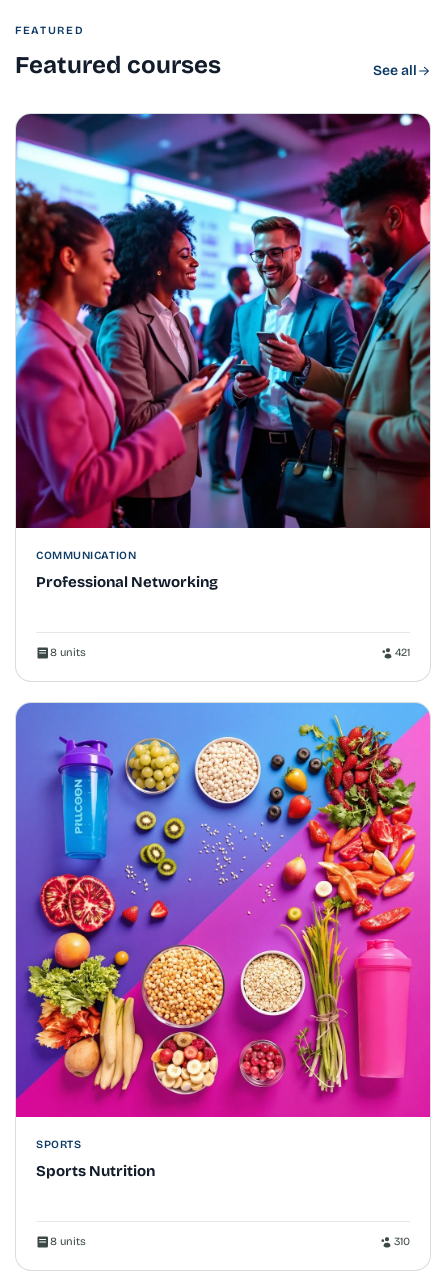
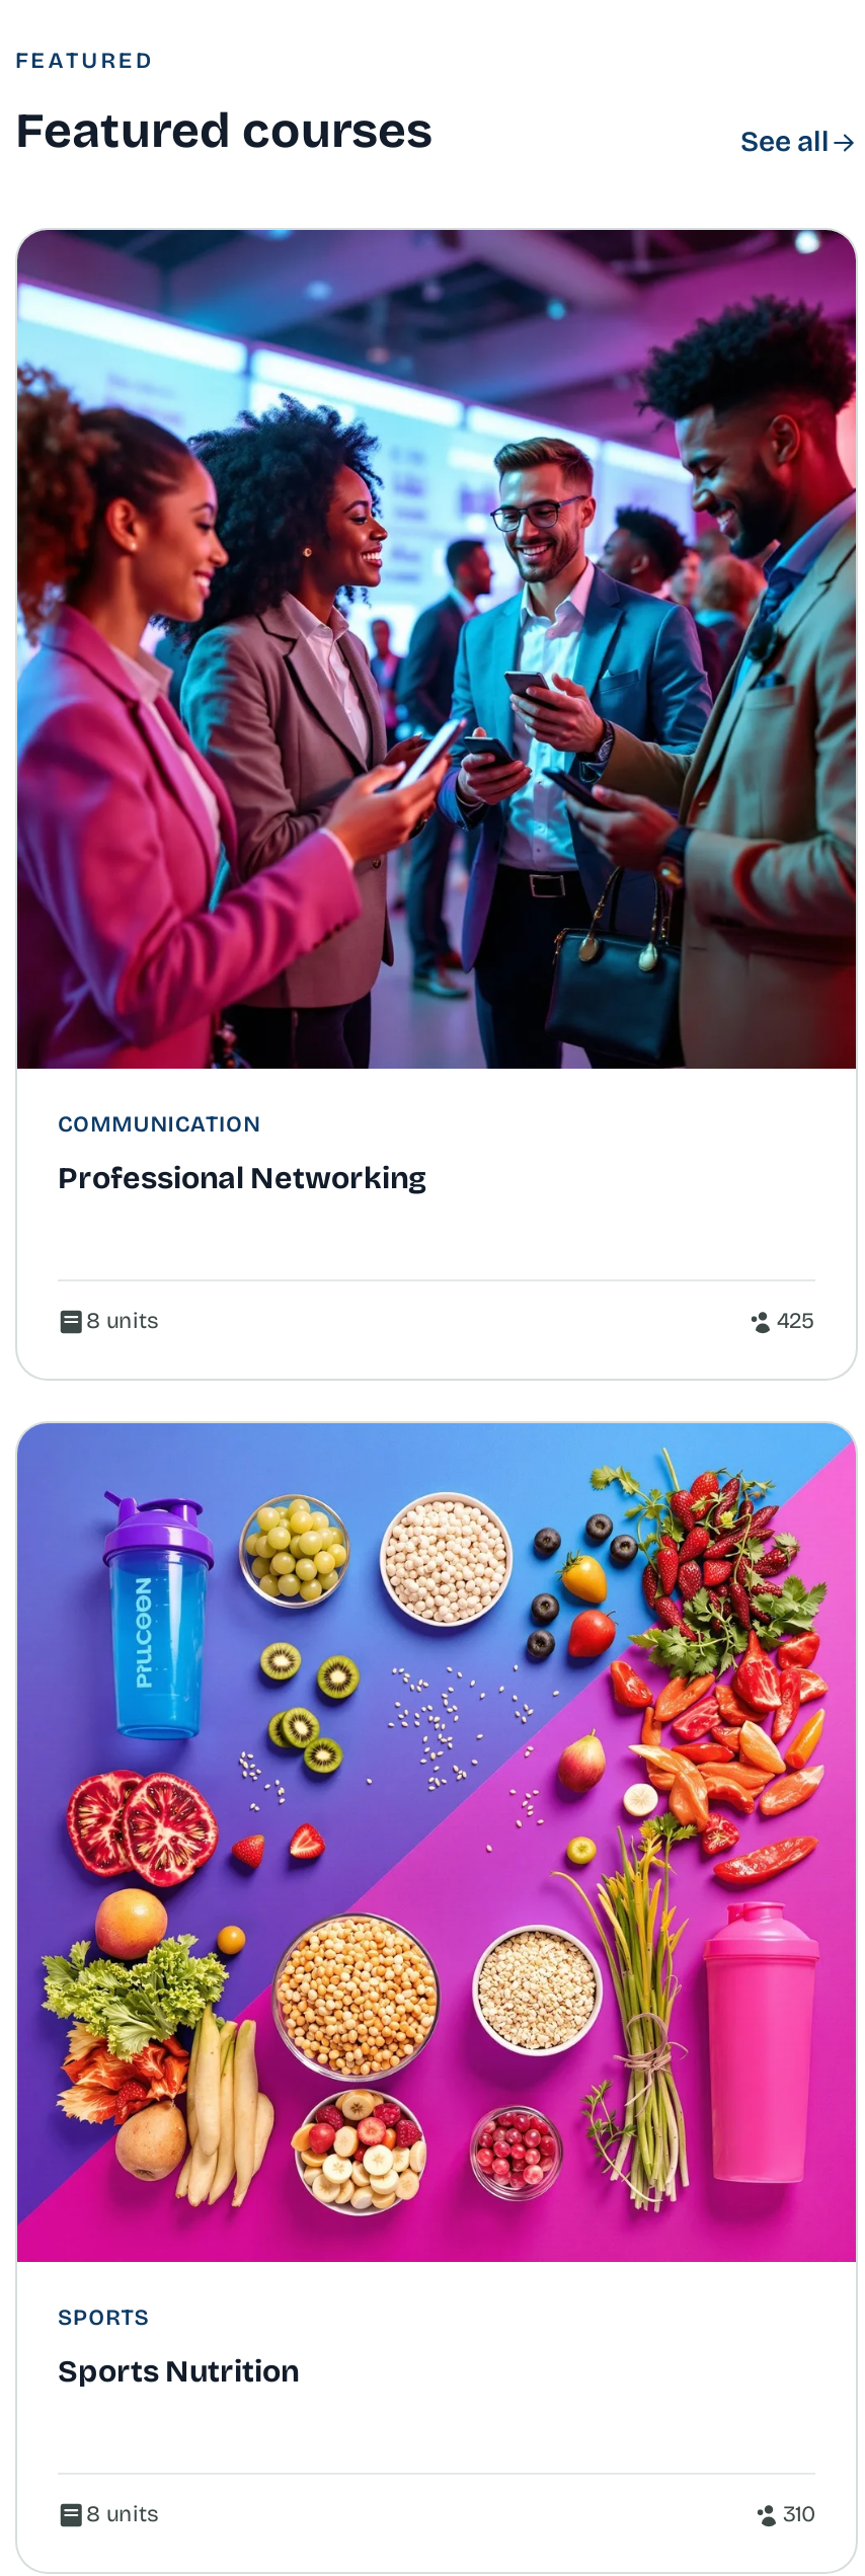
[395,645,410,658] 421 -> [777,1307,815,1333] 425

